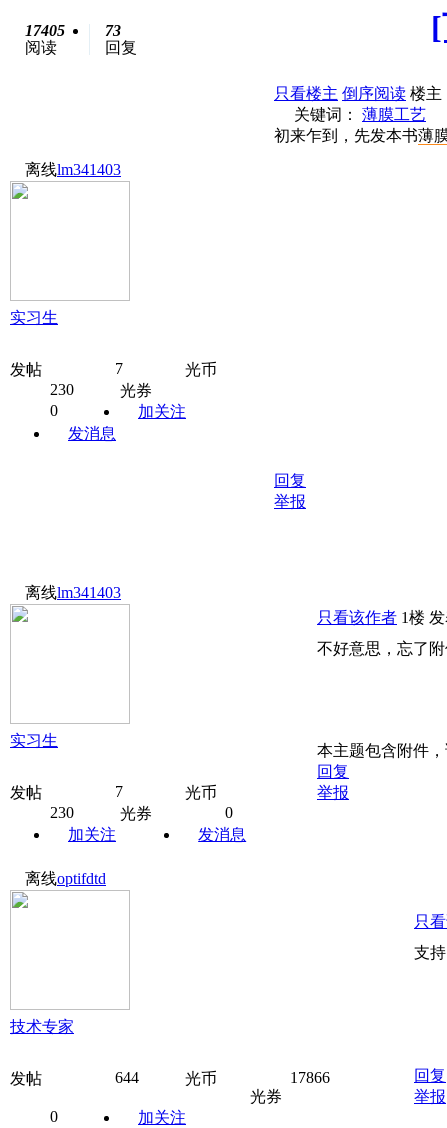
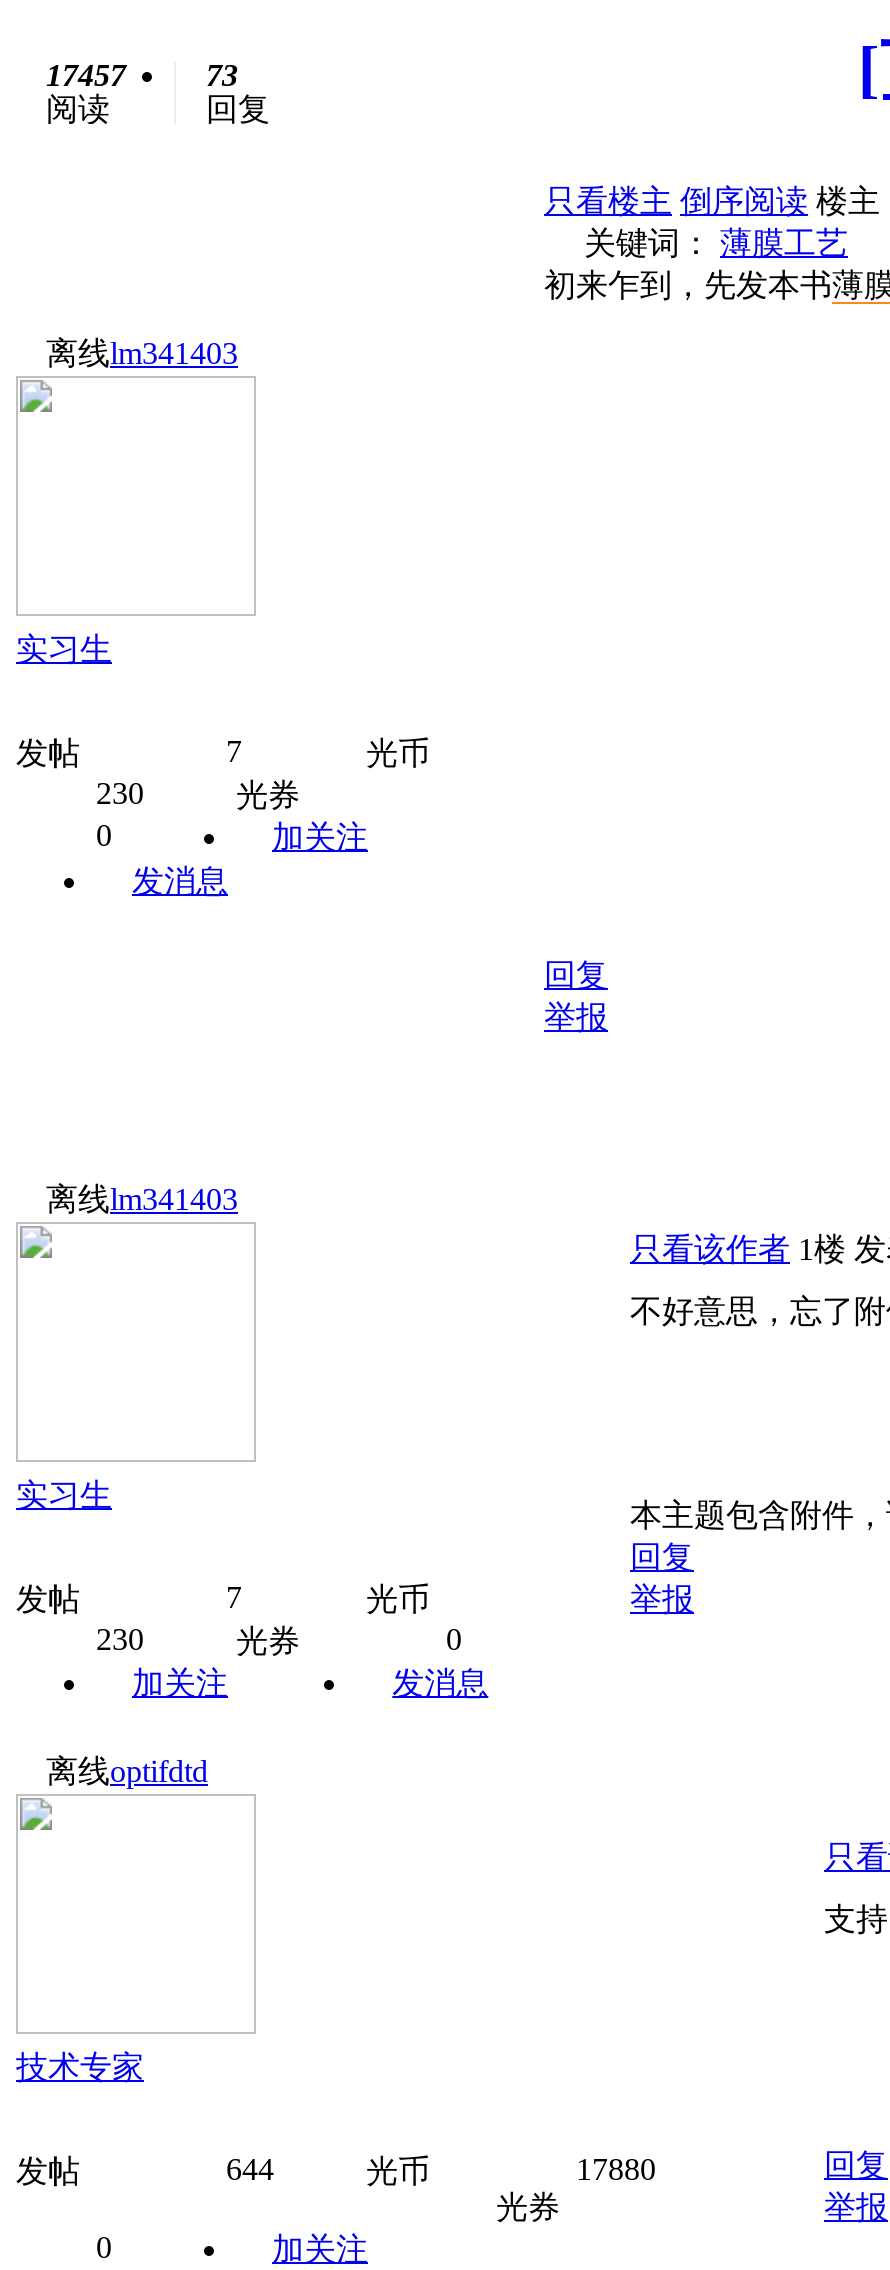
[25,22,65,39] 17405 -> [46,58,126,92] 17457
[290,1069,330,1086] 17866 -> [576,2152,656,2186] 17880

